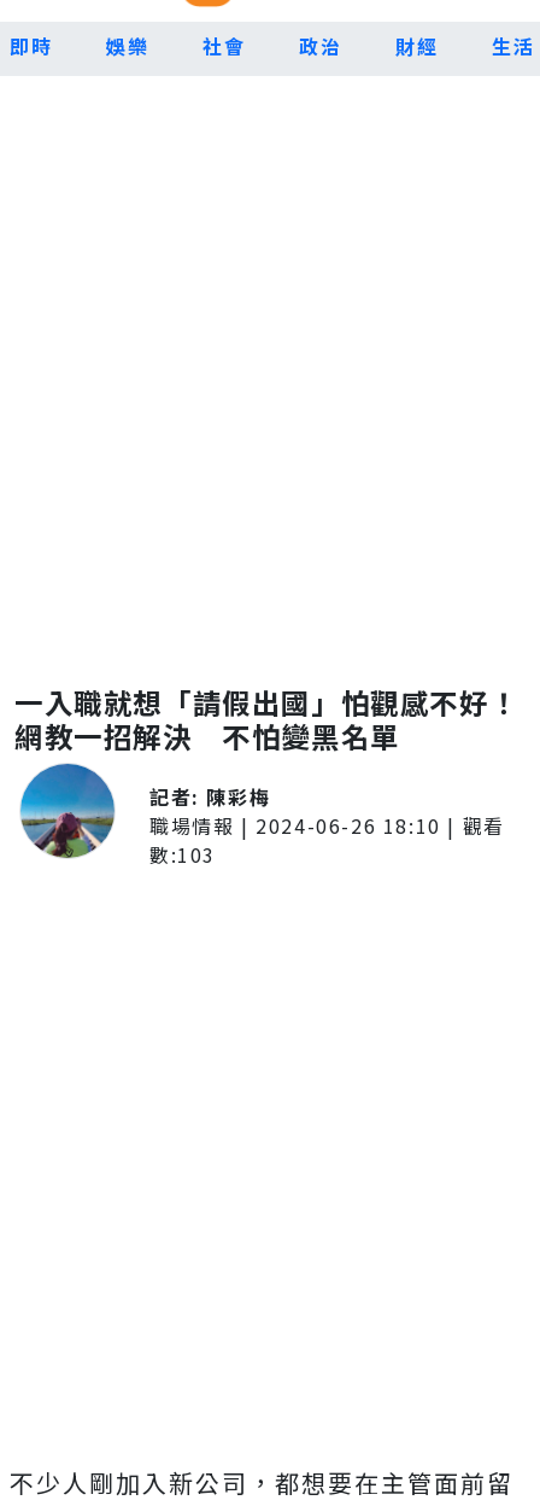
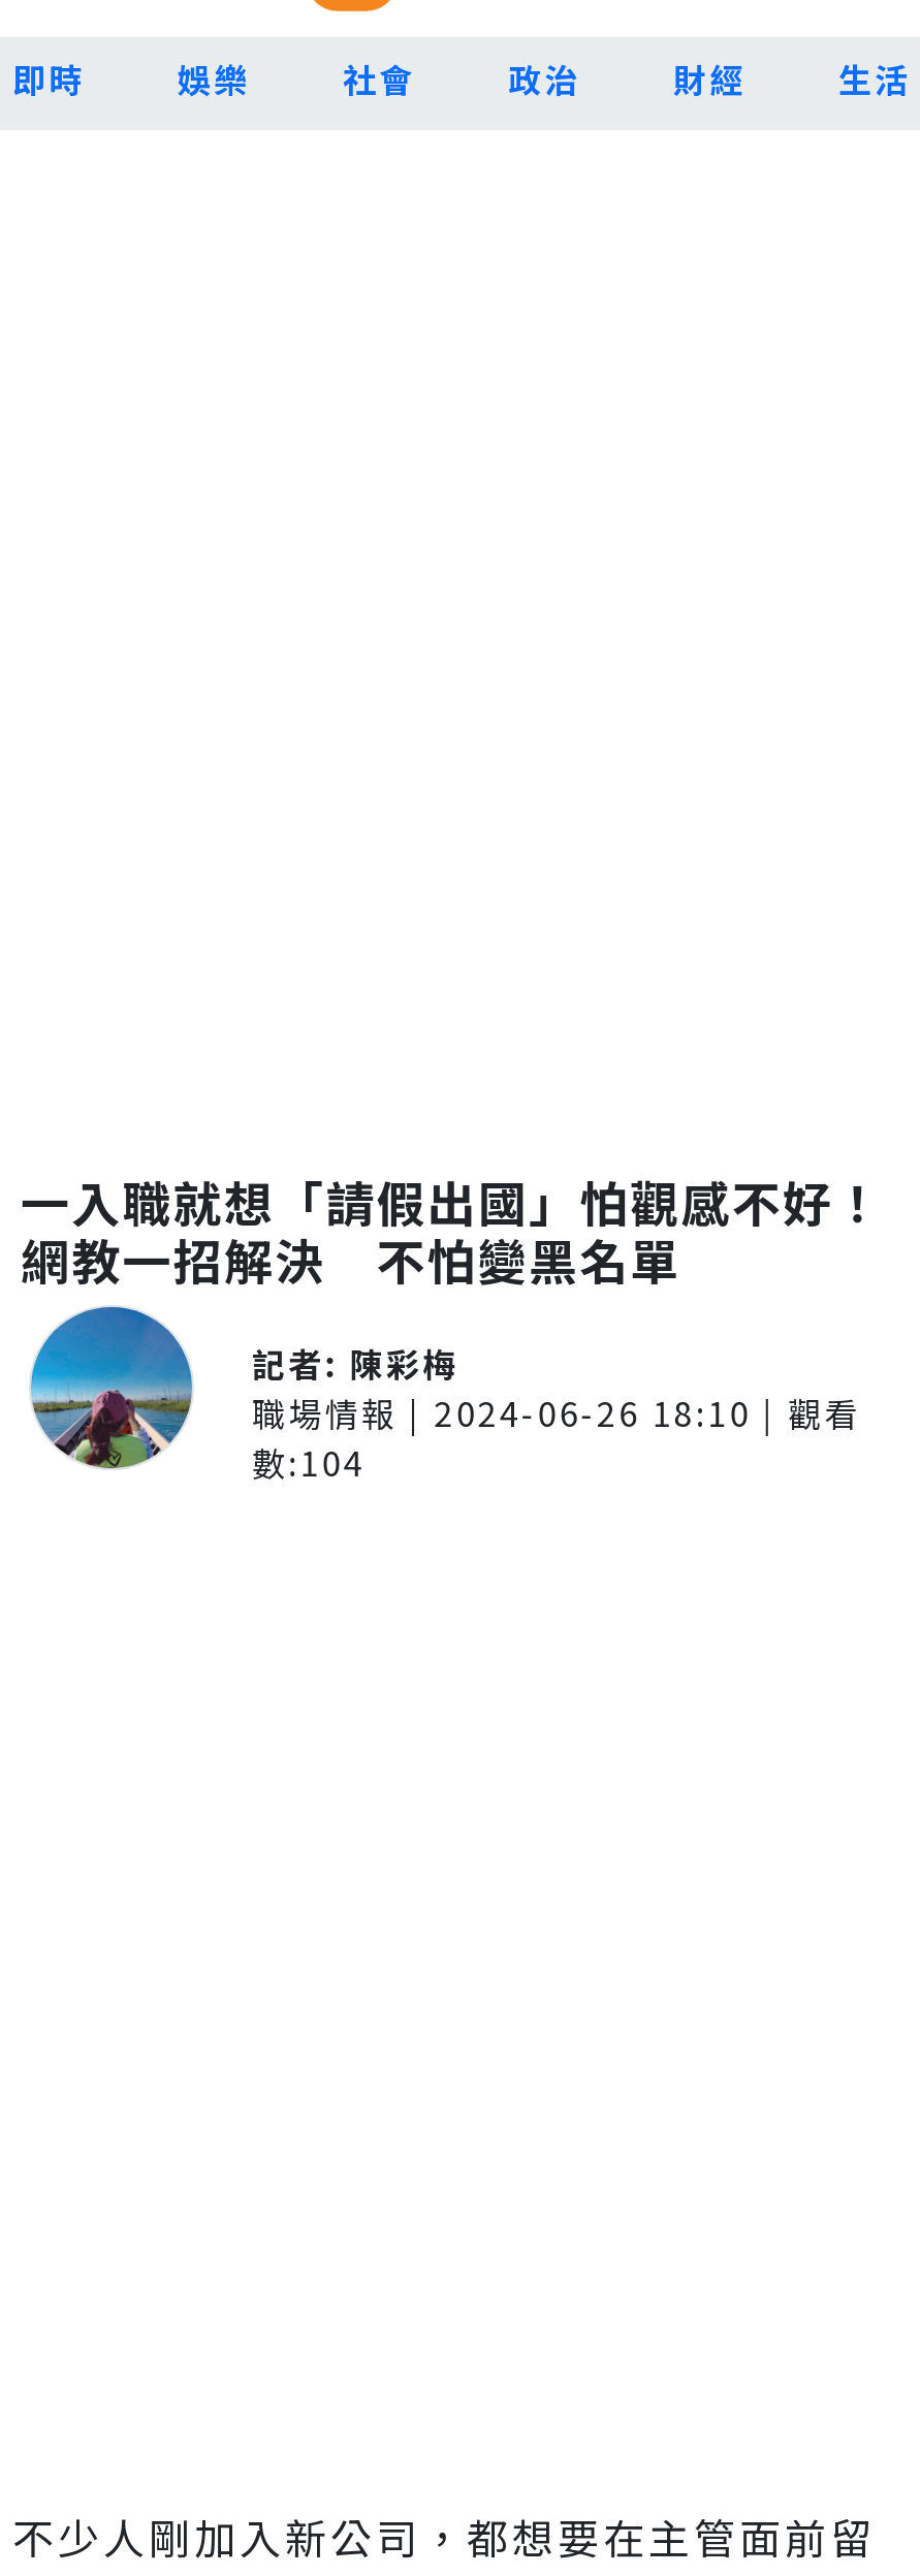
[149,840,216,869] 數:103 -> [252,1437,366,1487] 數:104

